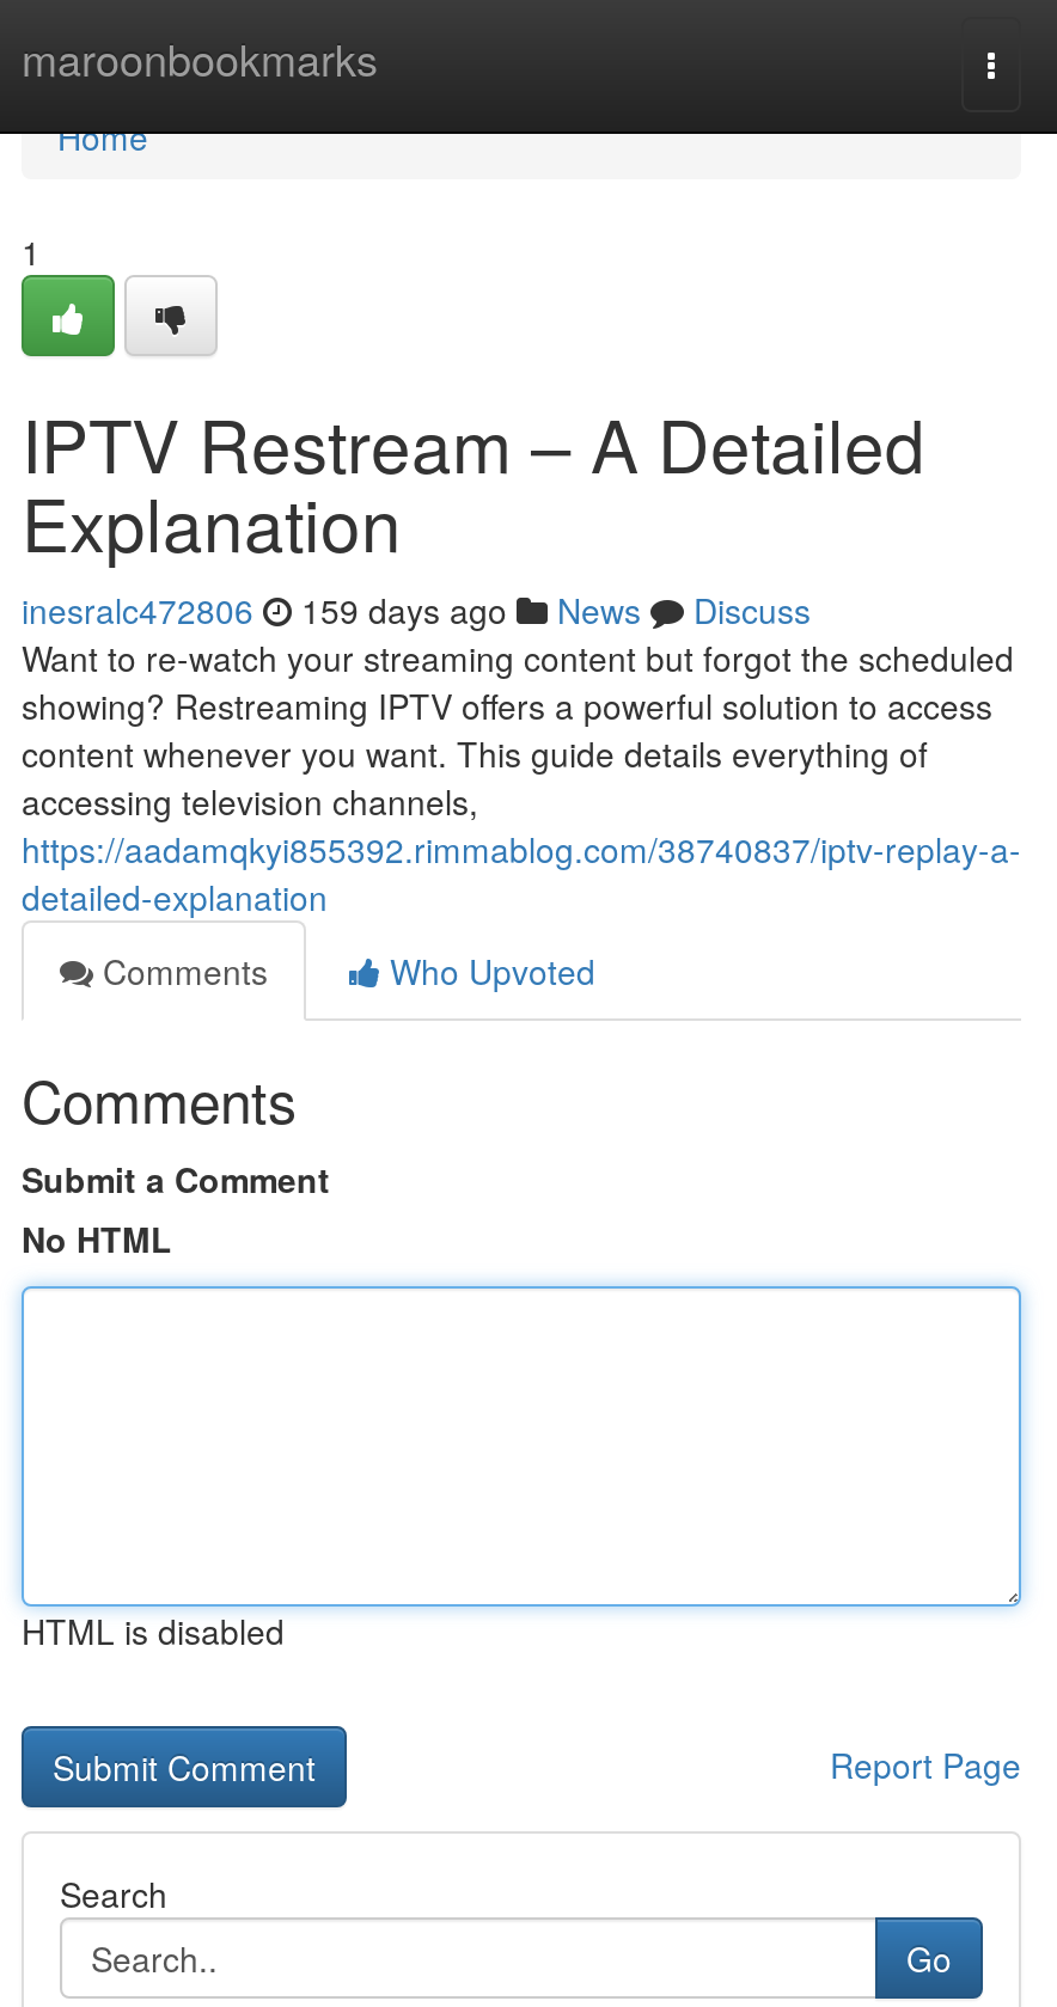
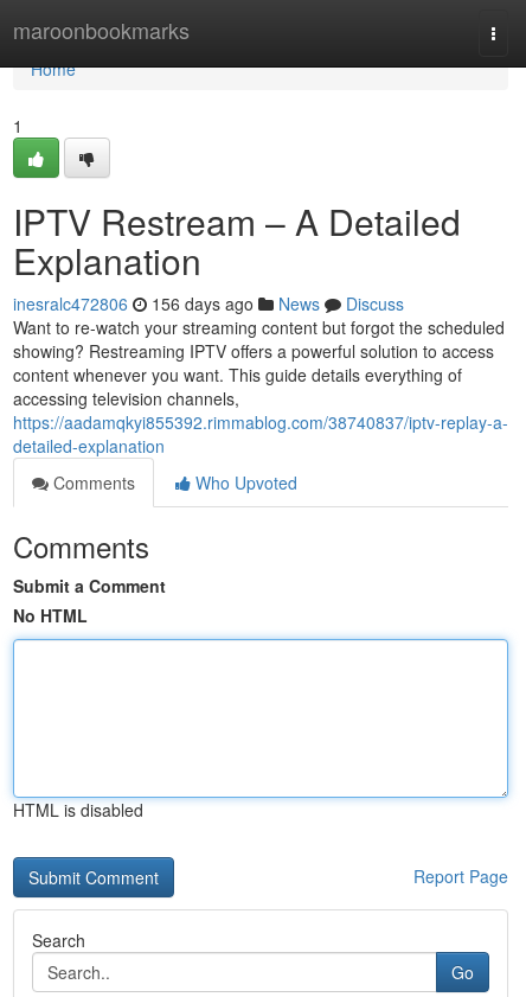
[22,586,811,634] inesralc472806 159 days ago News Discuss -> [13,292,404,315] inesralc472806 156 days ago News Discuss

